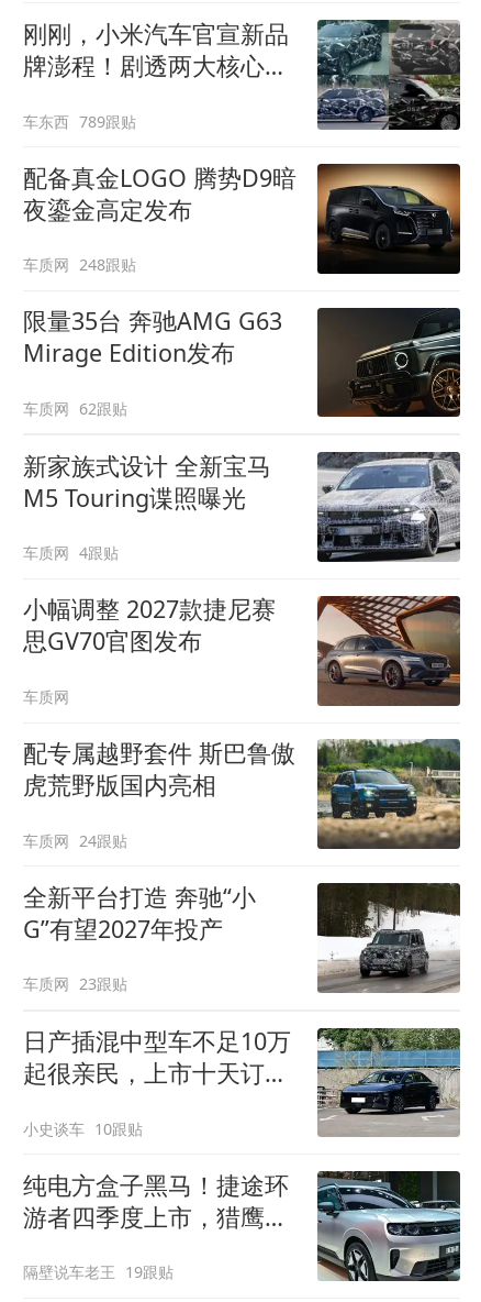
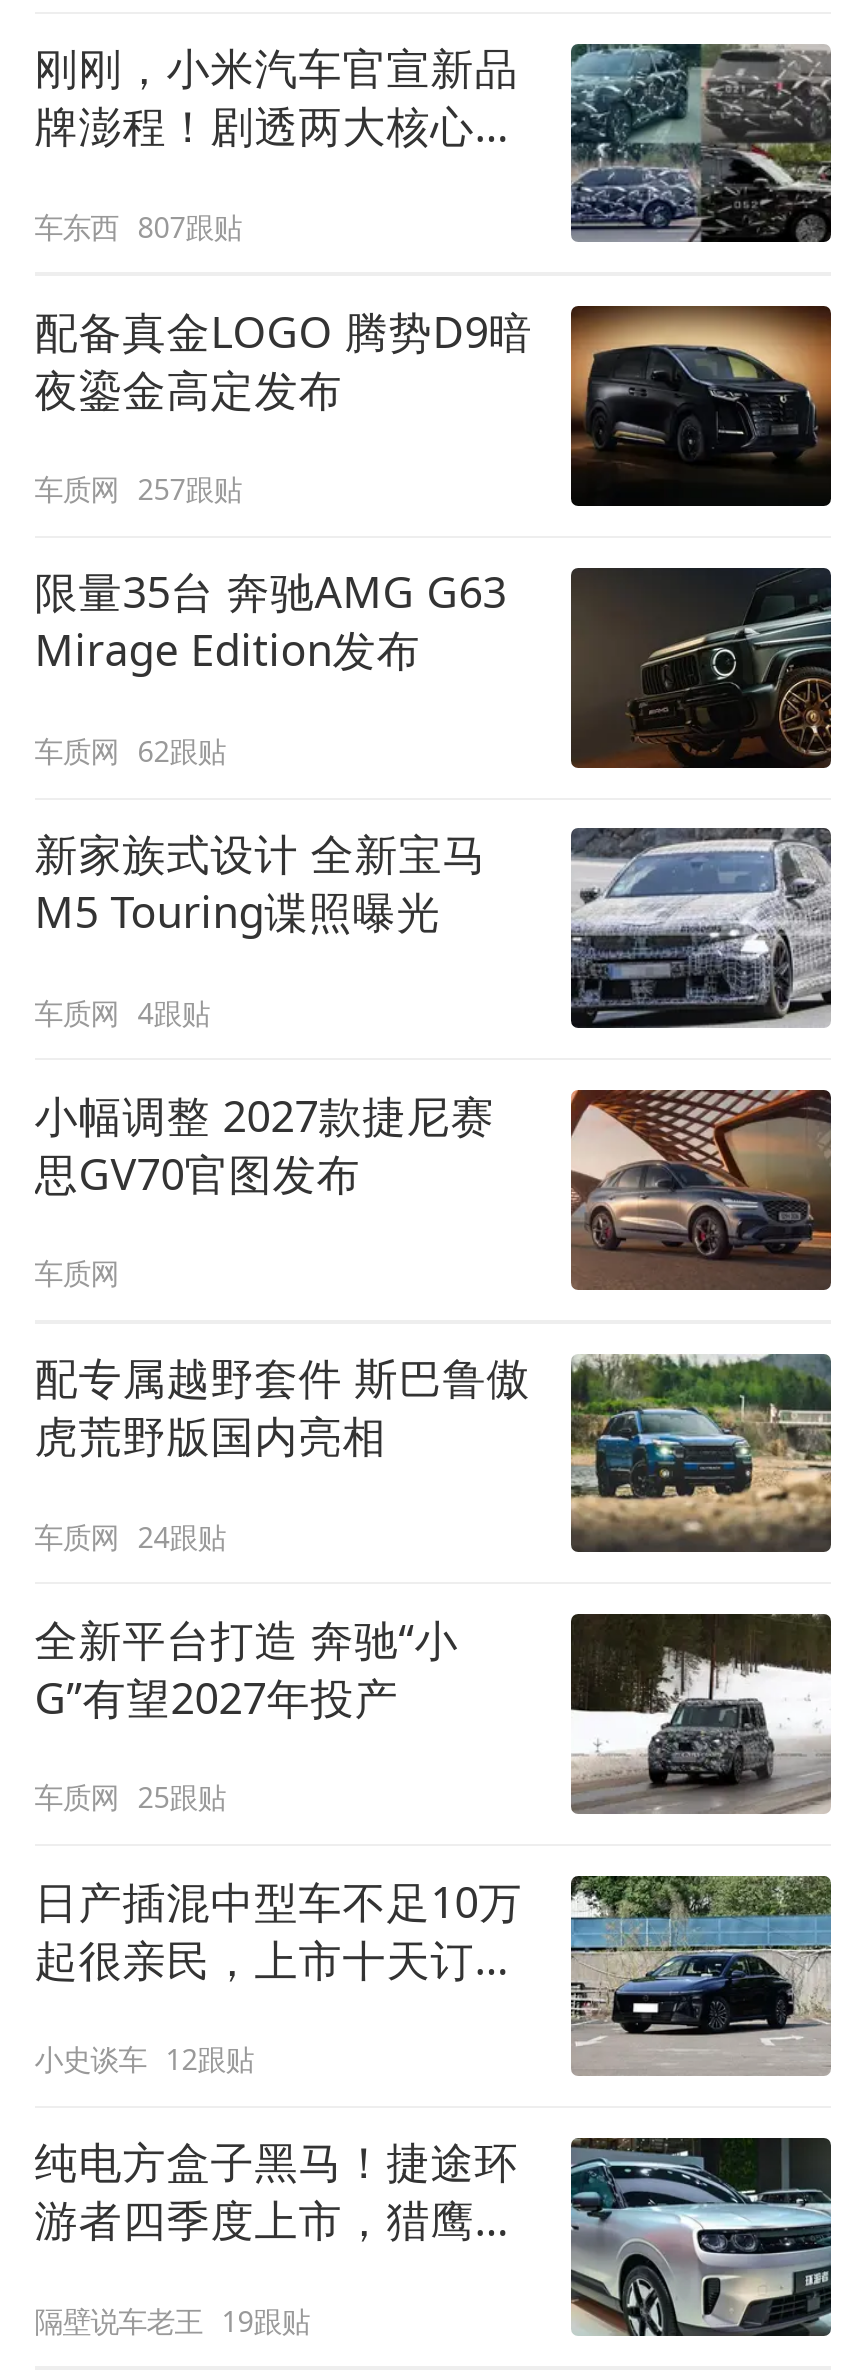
[23,111,137,131] 车东西 789跟贴 -> [34,207,242,245] 车东西 807跟贴
[23,254,137,275] 车质网 248跟贴 -> [34,470,242,508] 车质网 257跟贴
[23,973,128,994] 车质网 23跟贴 -> [34,1778,226,1816] 车质网 25跟贴
[23,1118,143,1139] 小史谈车 10跟贴 -> [34,2040,254,2078] 小史谈车 12跟贴

